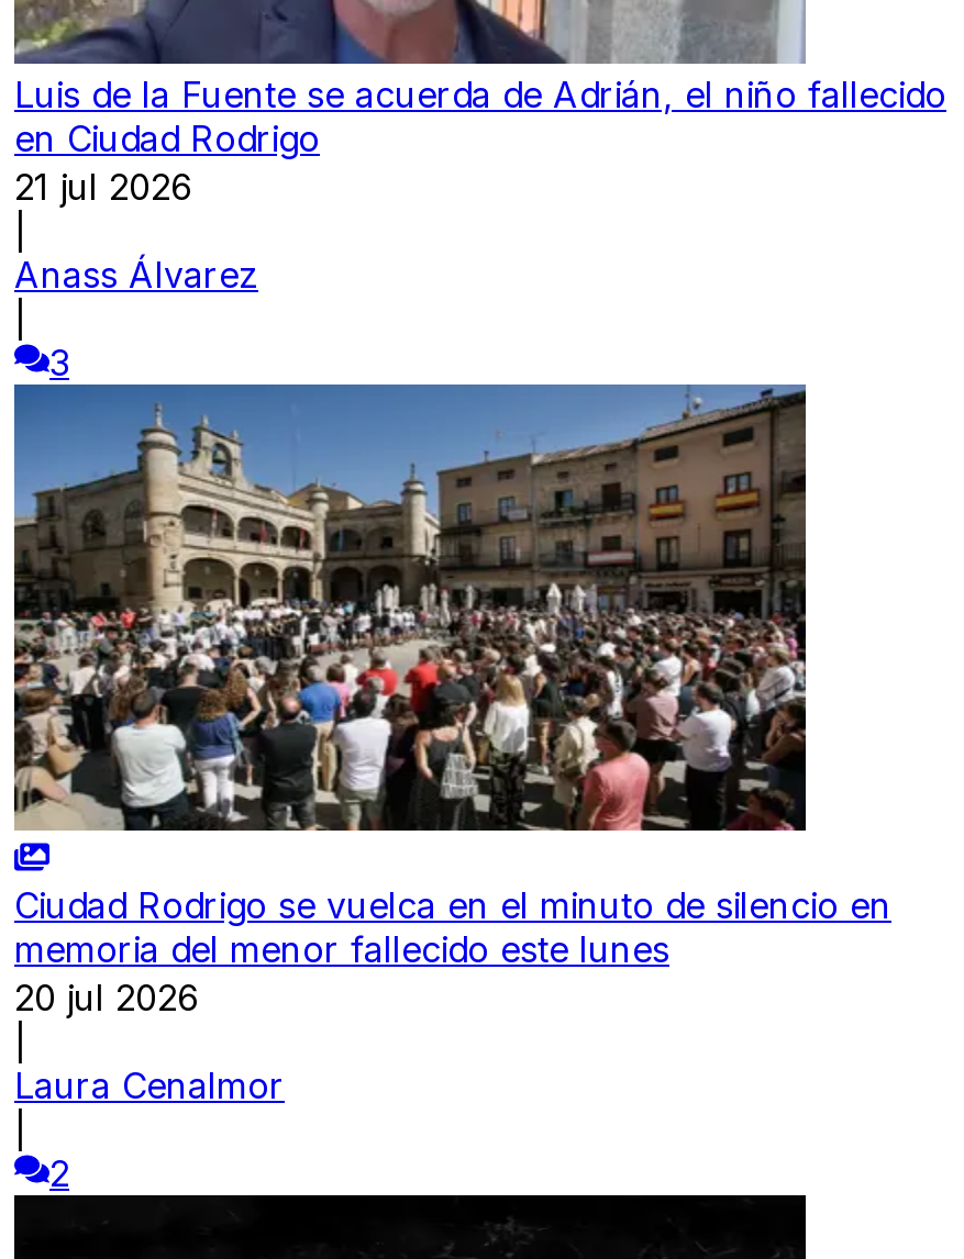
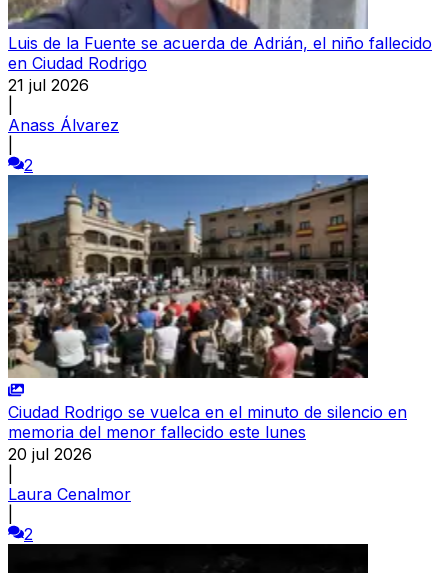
[49,340,69,384] 3 -> [24,155,33,175] 2

